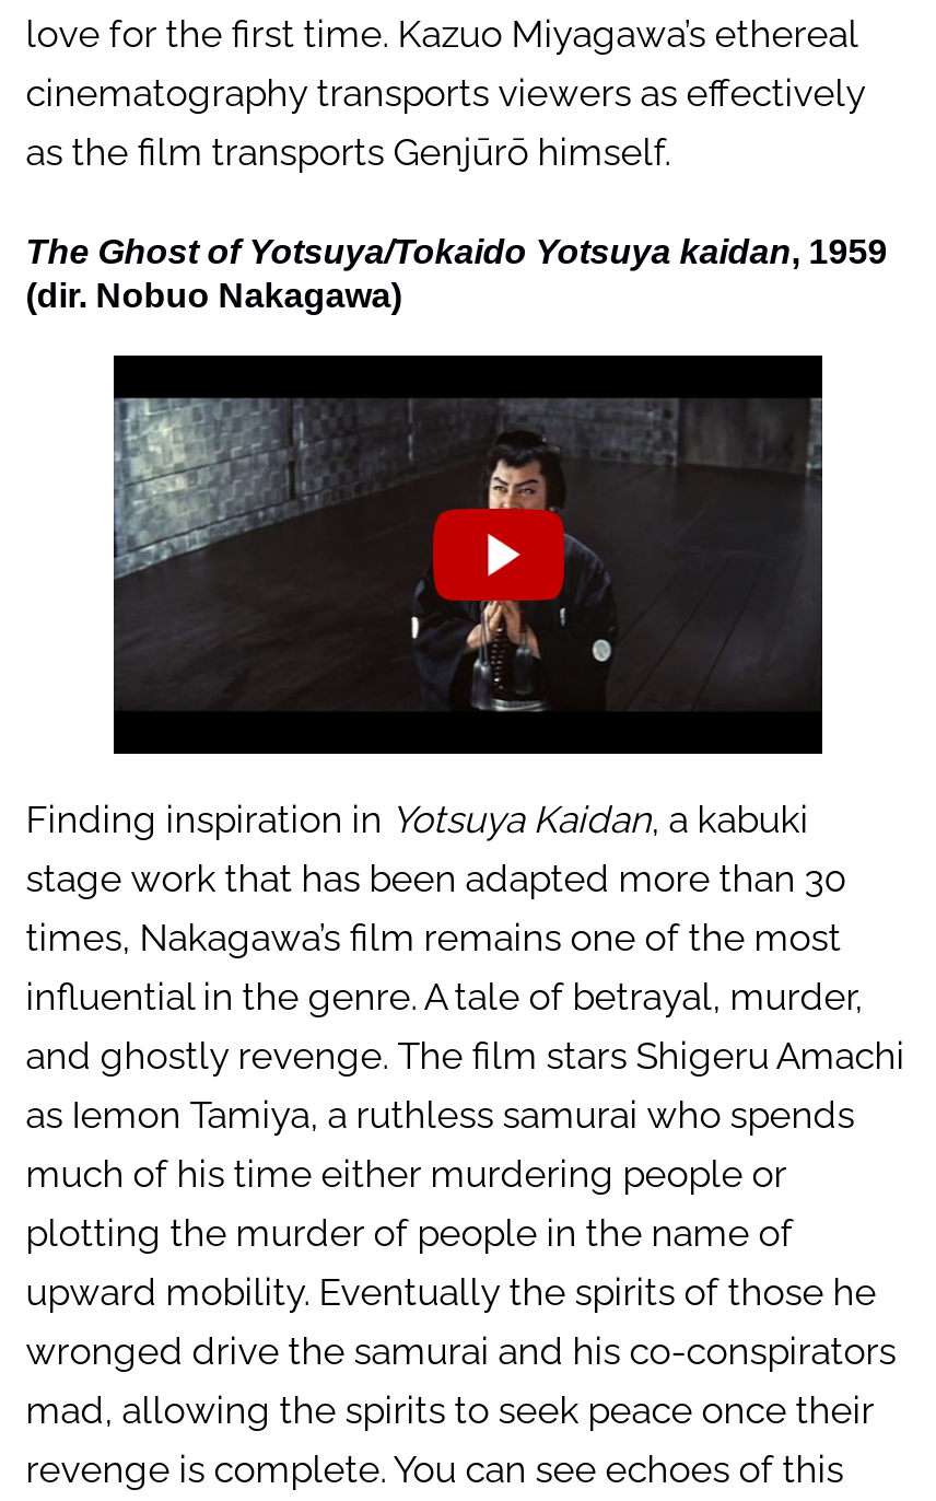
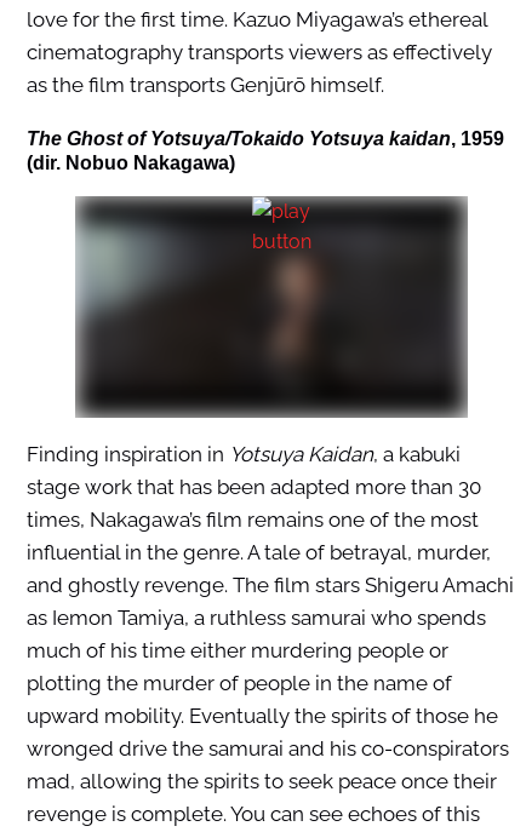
[114,354,822,755] [image] -> [76,196,468,418] [image]

